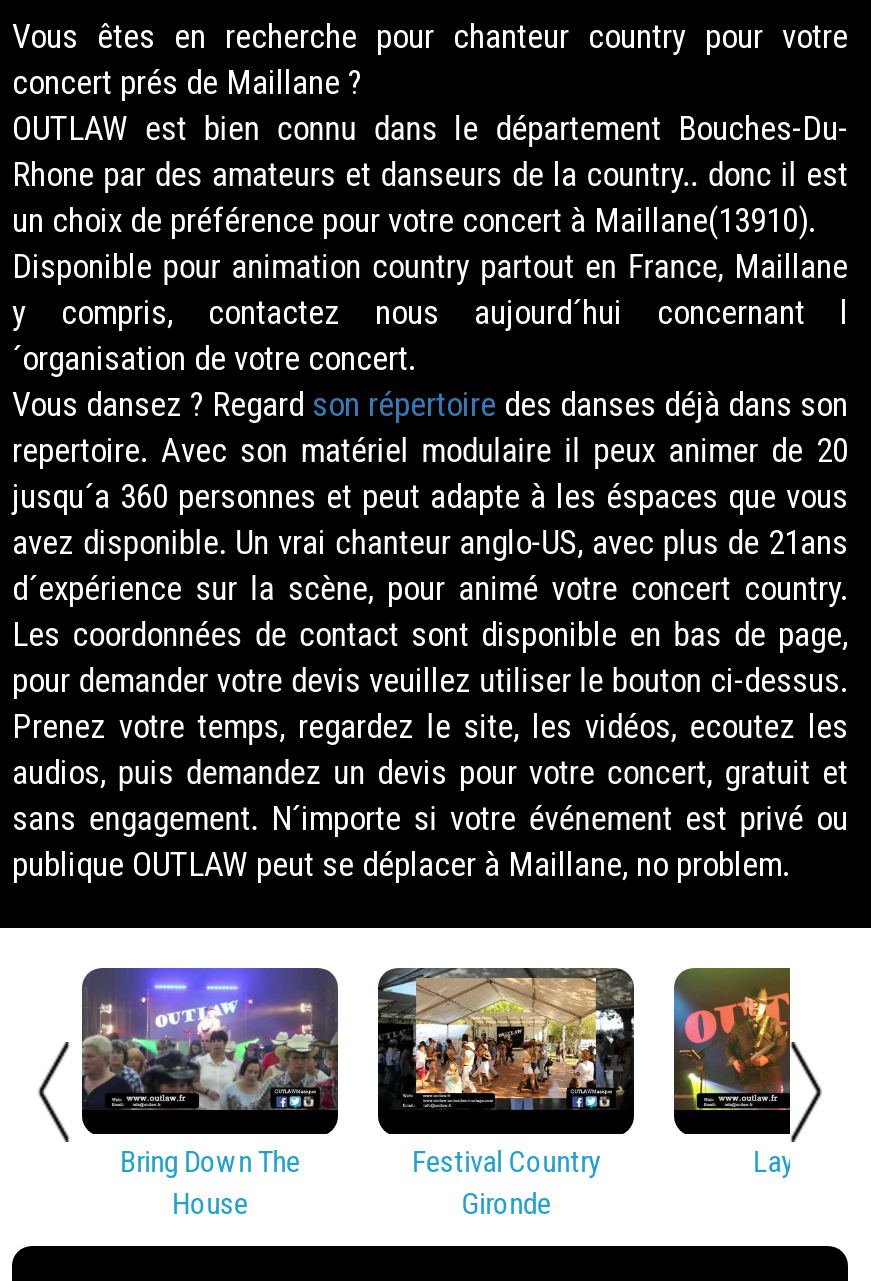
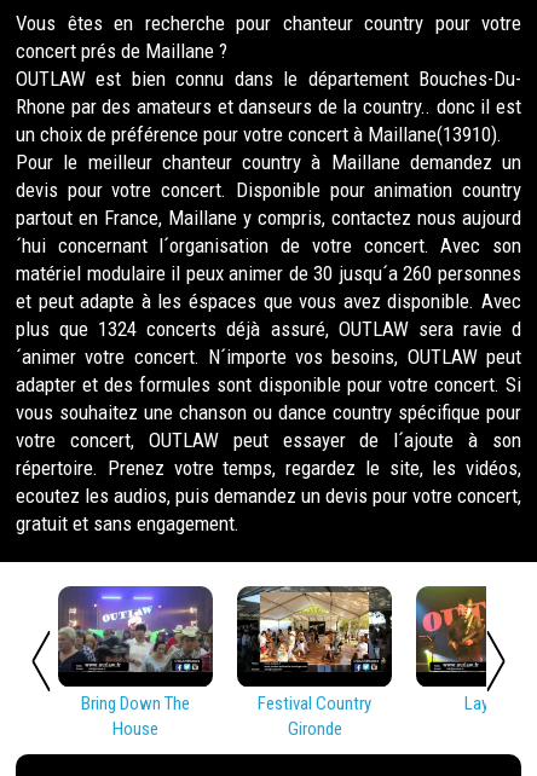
[12,246,848,884] Disponible pour animation country partout en France, Maillane | y compris, contactez nous aujourd´hui concernant l | ´organisation de votre concert. | Vous dansez ? Regard son répertoire des danses déjà dans son | repertoire. Avec son matériel modulaire il peux animer de 20 | jusqu´a 360 personnes et peut adapte à les éspaces que vous | avez disponible. Un vrai chanteur anglo-US, avec plus de 21ans | d´expérience sur la scène, pour animé votre concert country. | Les coordonnées de contact sont disponible en bas de page, | pour demander votre devis veuillez utiliser le bouton ci-dessus. | Prenez votre temps, regardez le site, les vidéos, ecoutez les | audios, puis demandez un devis pour votre concert, gratuit et | sans engagement. N´importe si votre événement est privé ou | publique OUTLAW peut se déplacer à Maillane, no problem. -> [16,150,521,535] Pour le meilleur chanteur country à Maillane demandez un | devis pour votre concert. Disponible pour animation country | partout en France, Maillane y compris, contactez nous aujourd | ´hui concernant l´organisation de votre concert. Avec son | matériel modulaire il peux animer de 30 jusqu´a 260 personnes | et peut adapte à les éspaces que vous avez disponible. Avec | plus que 1324 concerts déjà assuré, OUTLAW sera ravie d | ´animer votre concert. N´importe vos besoins, OUTLAW peut | adapter et des formules sont disponible pour votre concert. Si | vous souhaitez une chanson ou dance country spécifique pour | votre concert, OUTLAW peut essayer de l´ajoute à son | répertoire. Prenez votre temps, regardez le site, les vidéos, | ecoutez les audios, puis demandez un devis pour votre concert, | gratuit et sans engagement.

